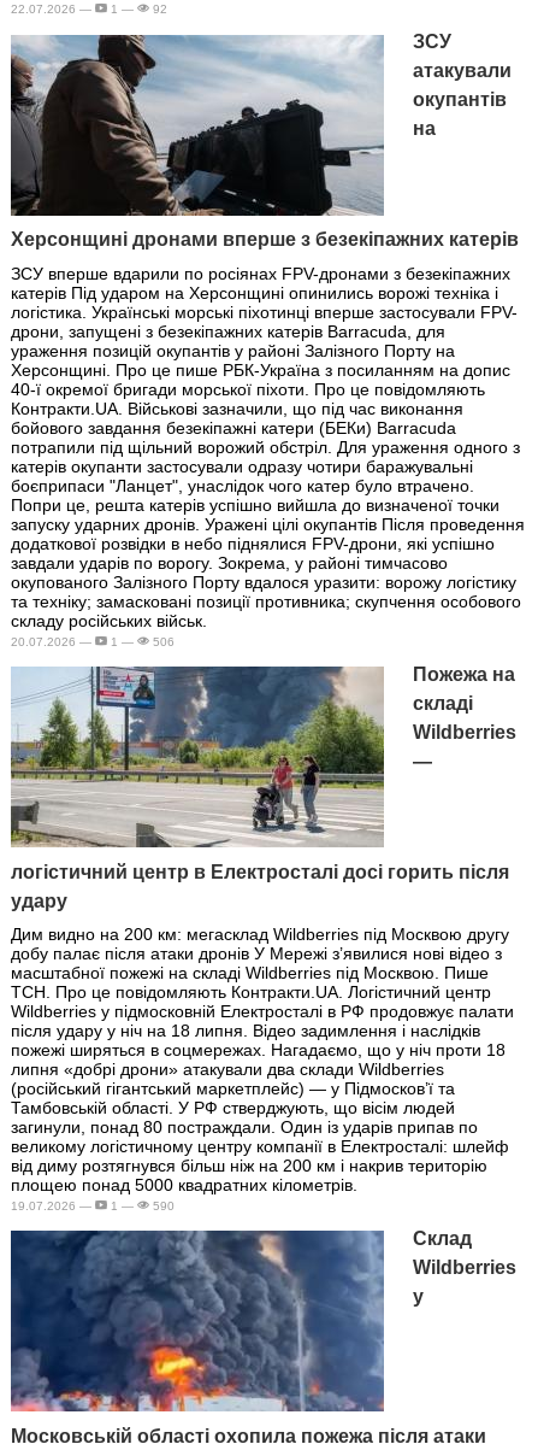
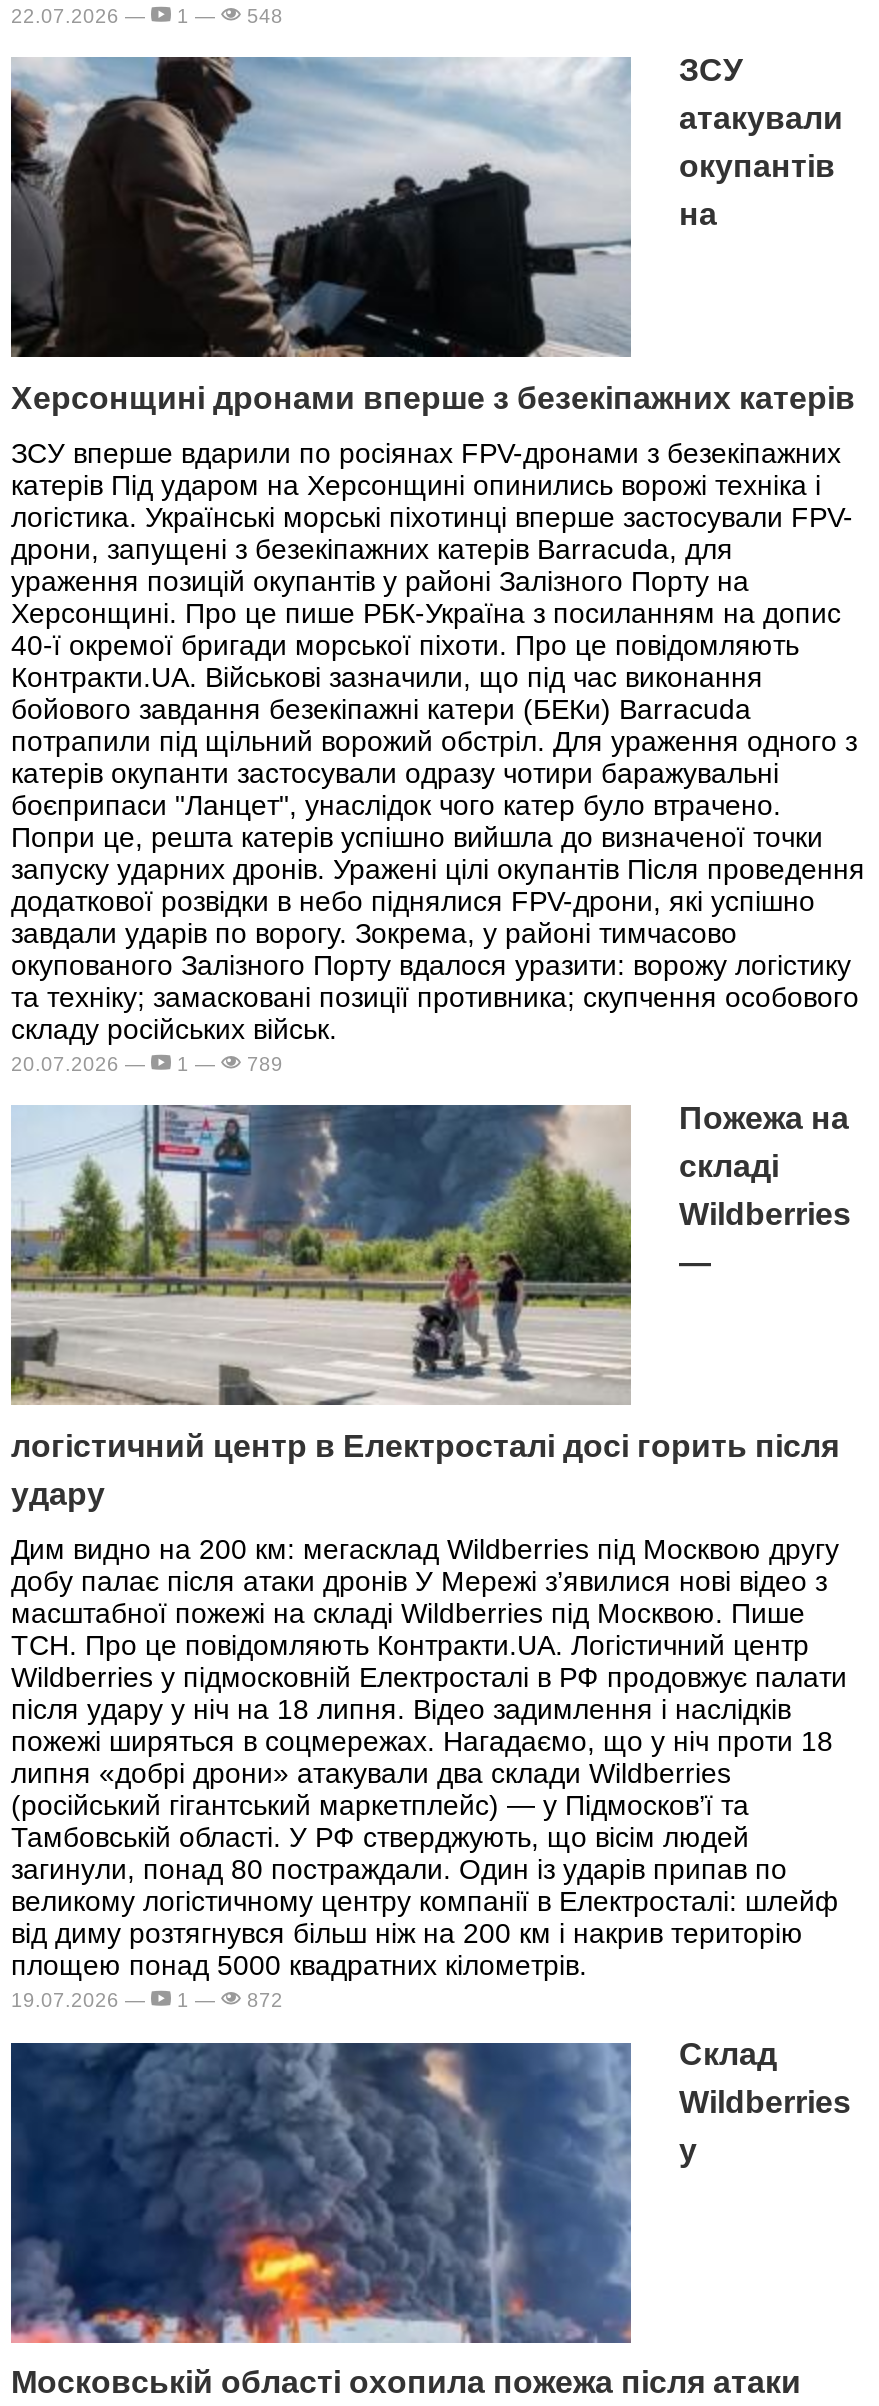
[11,3,167,16] 22.07.2026 — 1 — 92 -> [11,5,283,27] 22.07.2026 — 1 — 548
[11,635,175,648] 20.07.2026 — 1 — 506 -> [11,1053,283,1075] 20.07.2026 — 1 — 789
[11,1199,175,1212] 19.07.2026 — 1 — 590 -> [11,1990,283,2012] 19.07.2026 — 1 — 872

